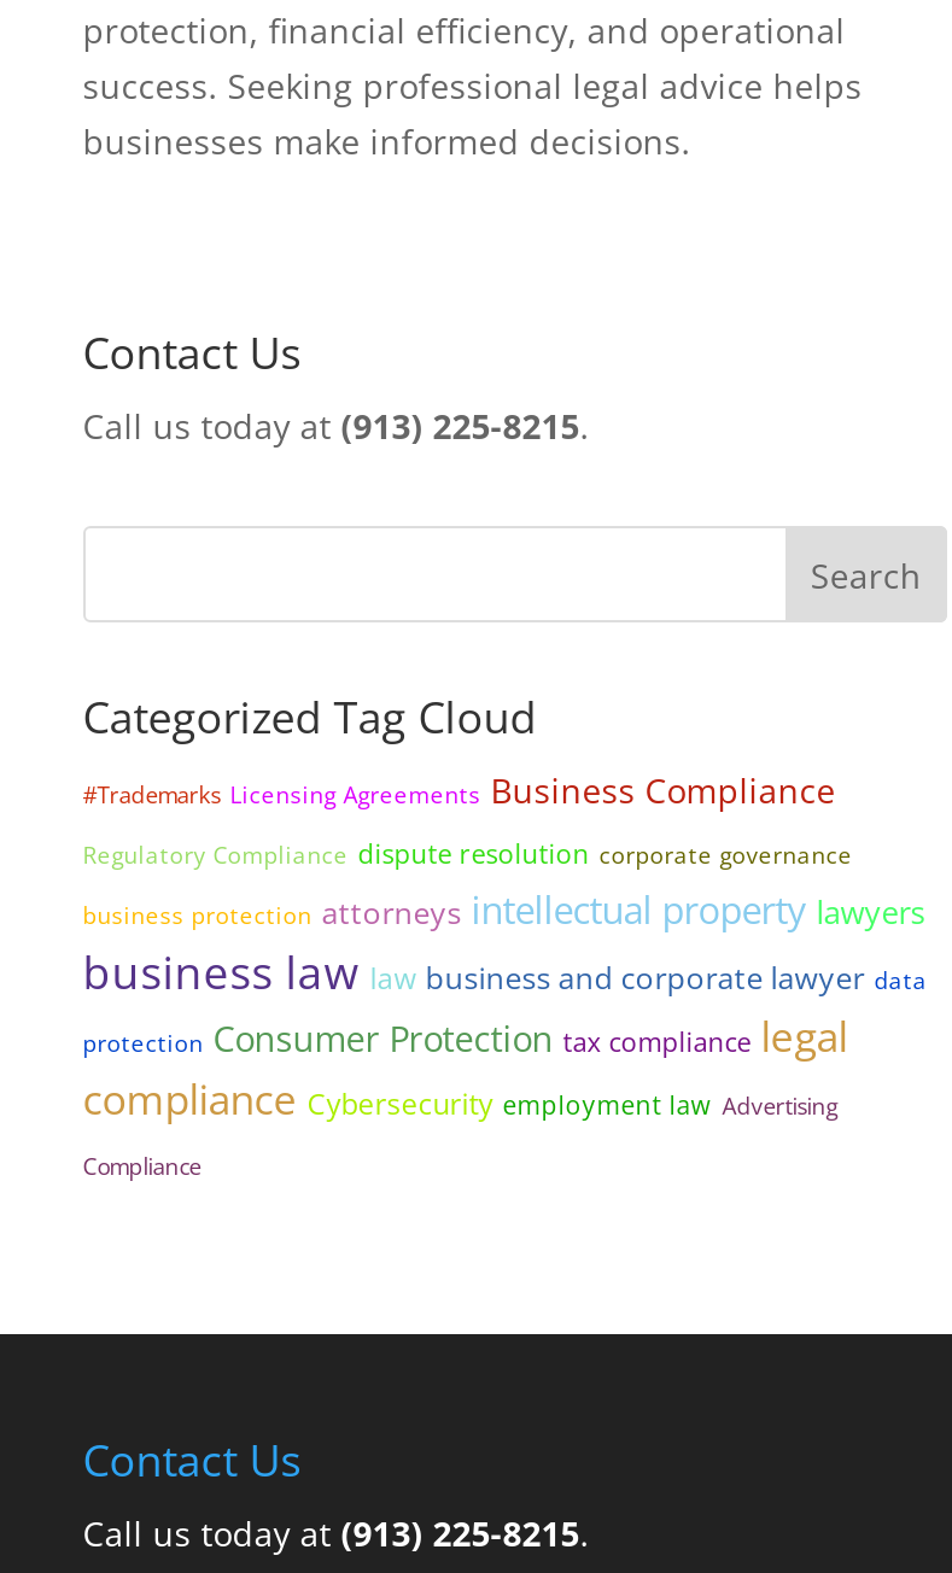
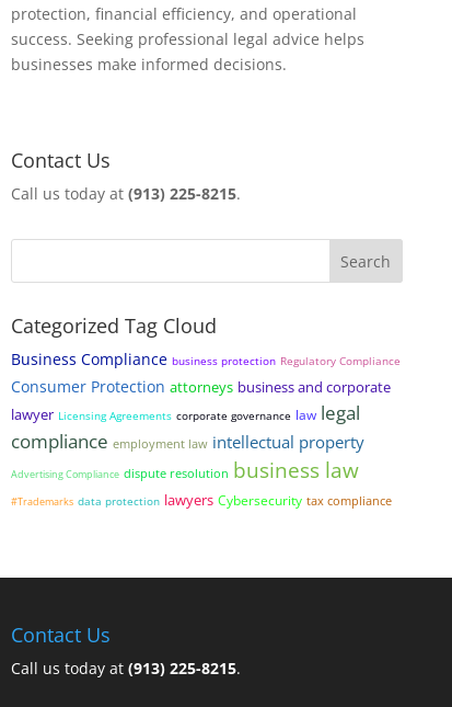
[83,767,927,1182] #Trademarks Licensing Agreements Business Compliance | Regulatory Compliance dispute resolution corporate governance | business protection attorneys intellectual property lawyers | business law law business and corporate lawyer data | protection Consumer Protection tax compliance legal | compliance Cybersecurity employment law Advertising | Compliance -> [11,349,400,510] Business Compliance business protection Regulatory Compliance | Consumer Protection attorneys business and corporate | lawyer Licensing Agreements corporate governance law legal | compliance employment law intellectual property | Advertising Compliance dispute resolution business law | #Trademarks data protection lawyers Cybersecurity tax compliance

